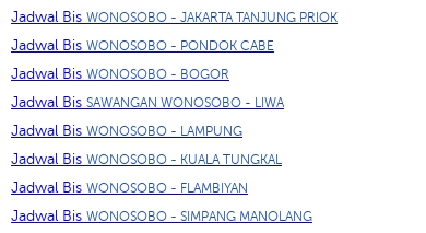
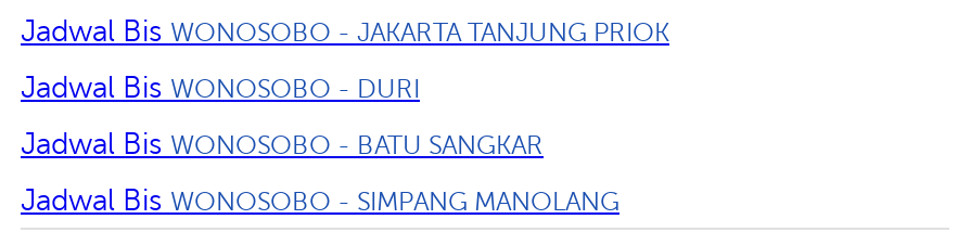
[11,38,284,196] Jadwal Bis WONOSOBO - PONDOK CABE | Jadwal Bis WONOSOBO - BOGOR | Jadwal Bis SAWANGAN WONOSOBO - LIWA | Jadwal Bis WONOSOBO - LAMPUNG | Jadwal Bis WONOSOBO - KUALA TUNGKAL | Jadwal Bis WONOSOBO - FLAMBIYAN -> [21,72,544,161] Jadwal Bis WONOSOBO - DURI | Jadwal Bis WONOSOBO - BATU SANGKAR

